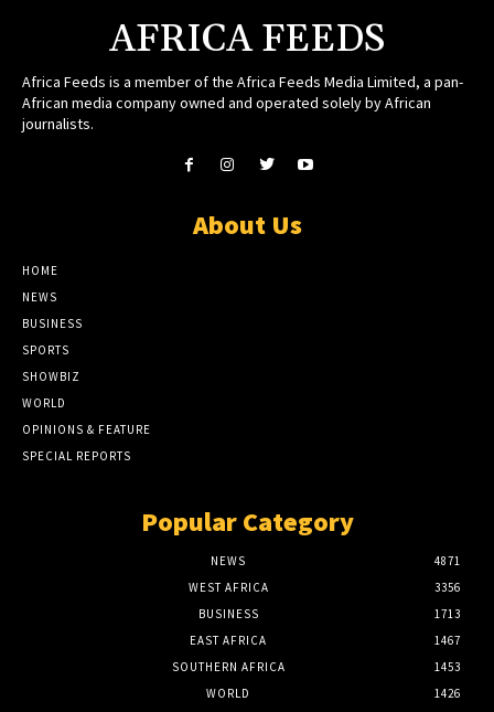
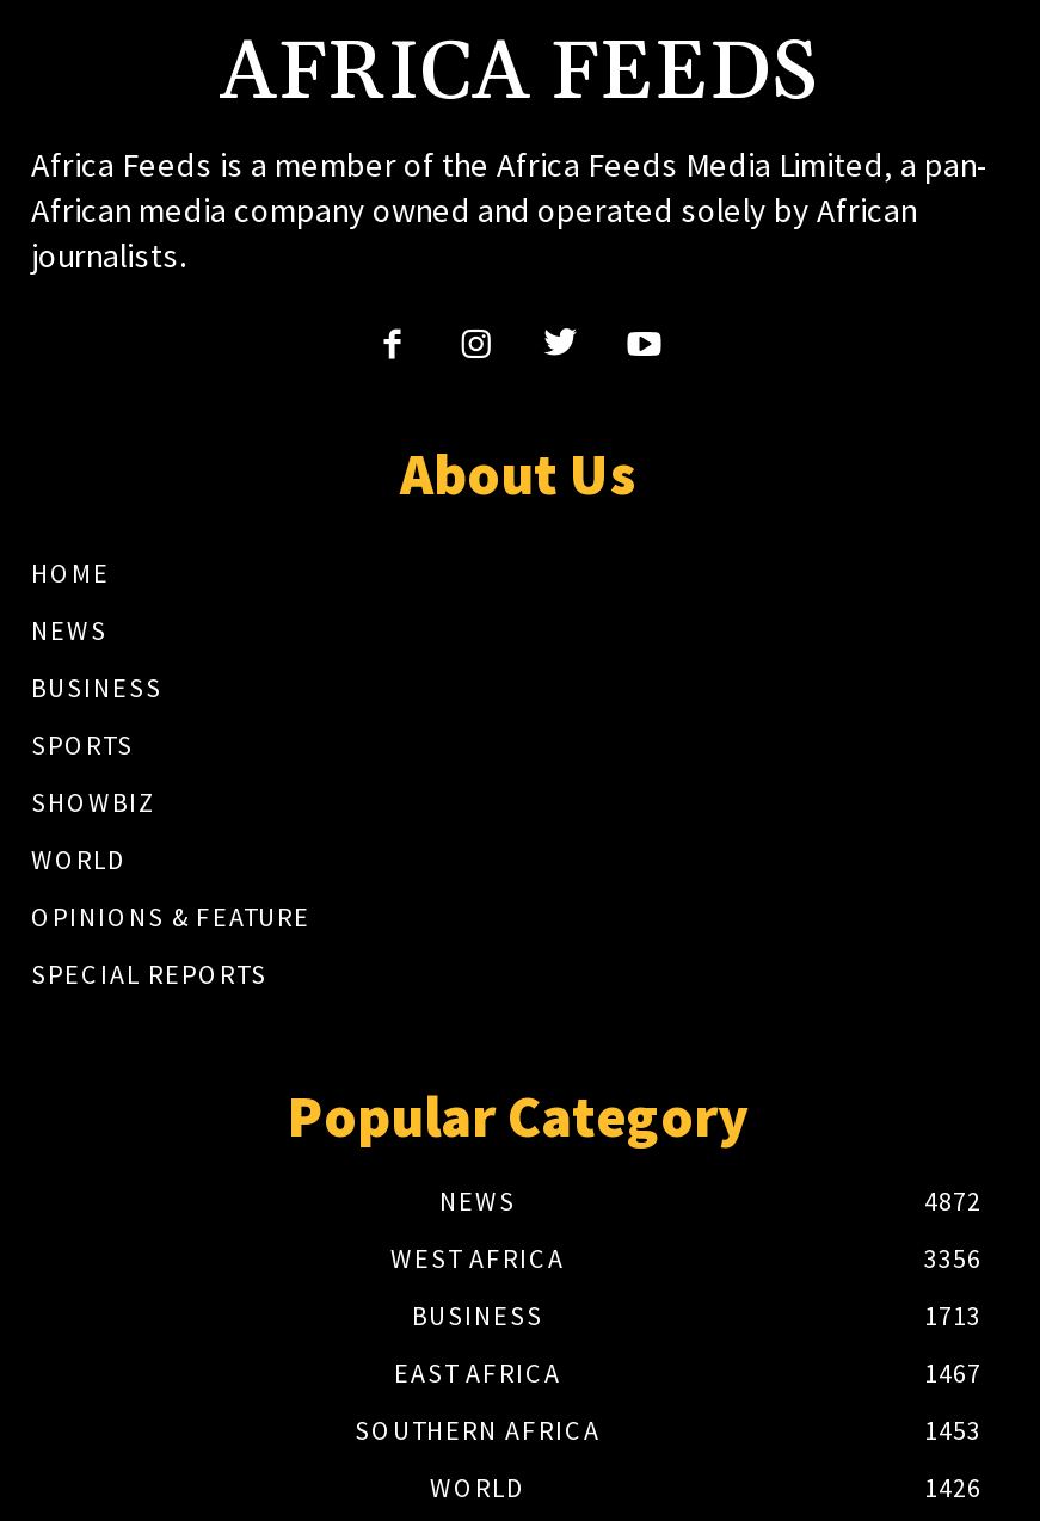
[434,553,461,568] 4871 -> [924,1184,981,1218] 4872

